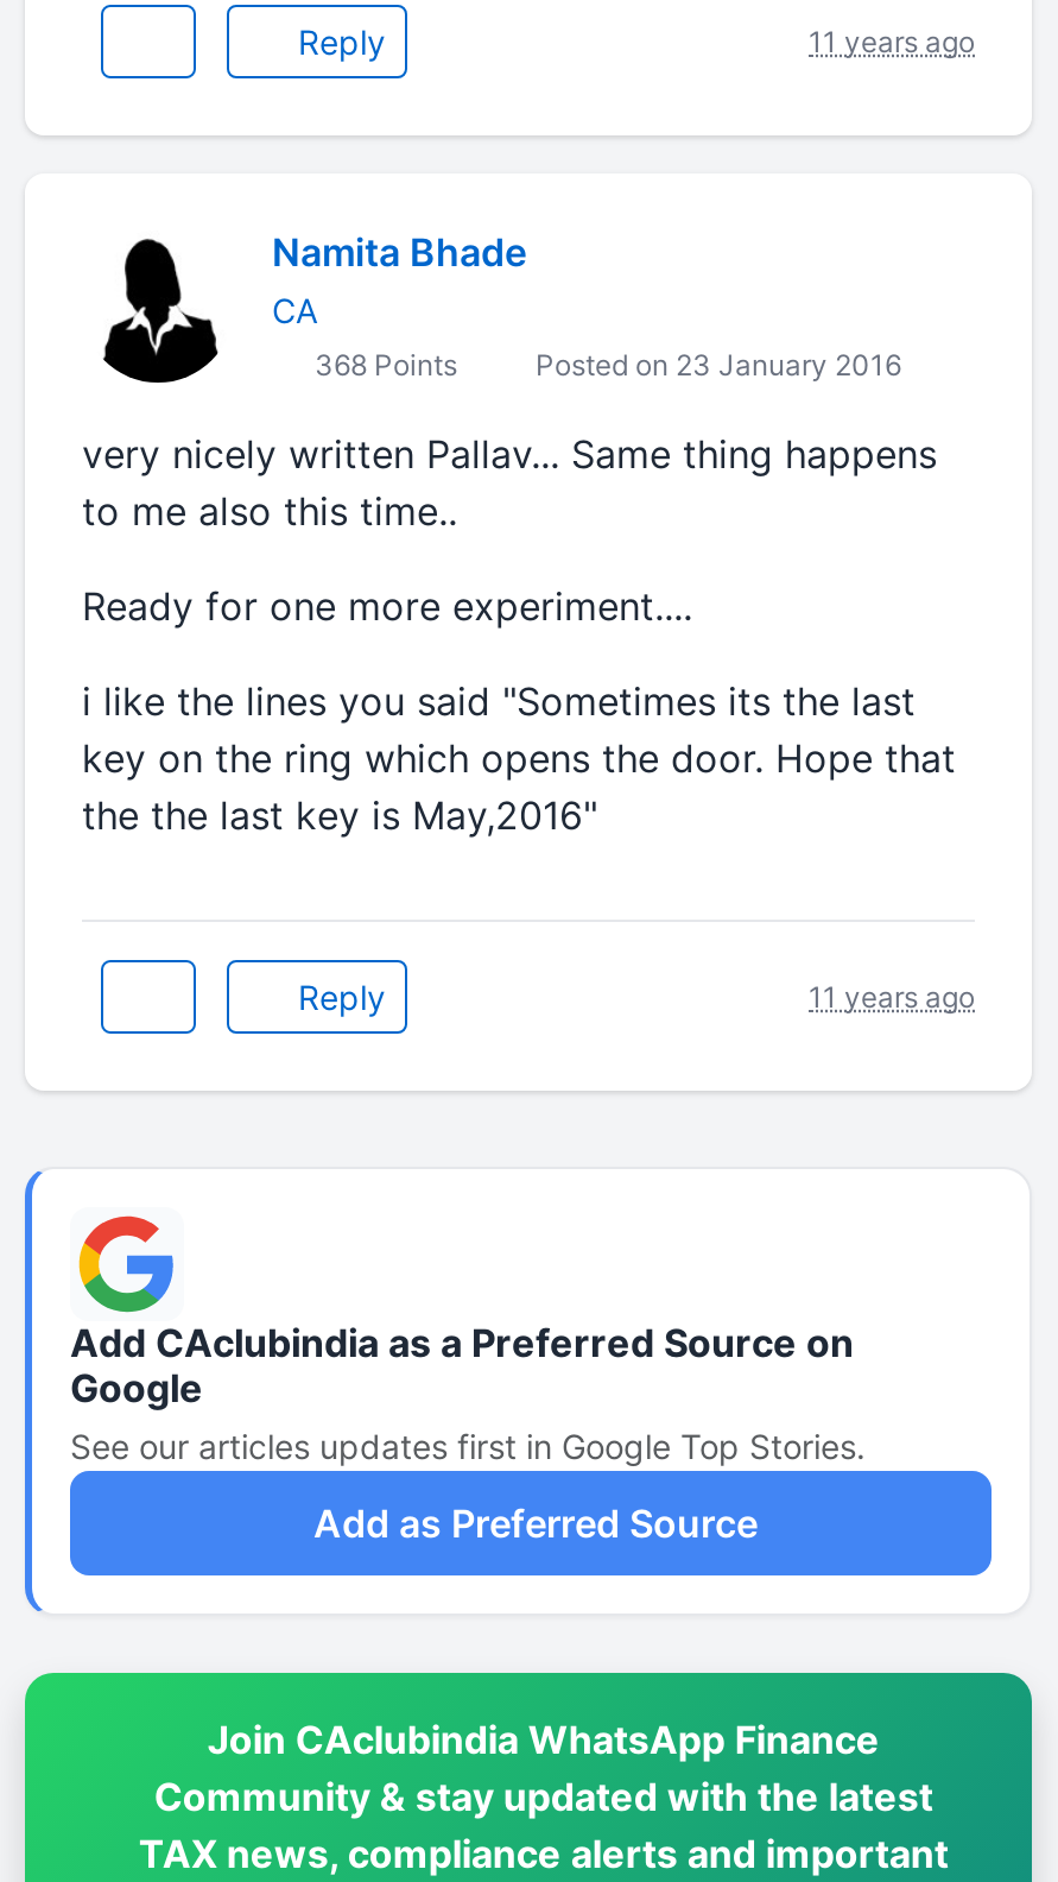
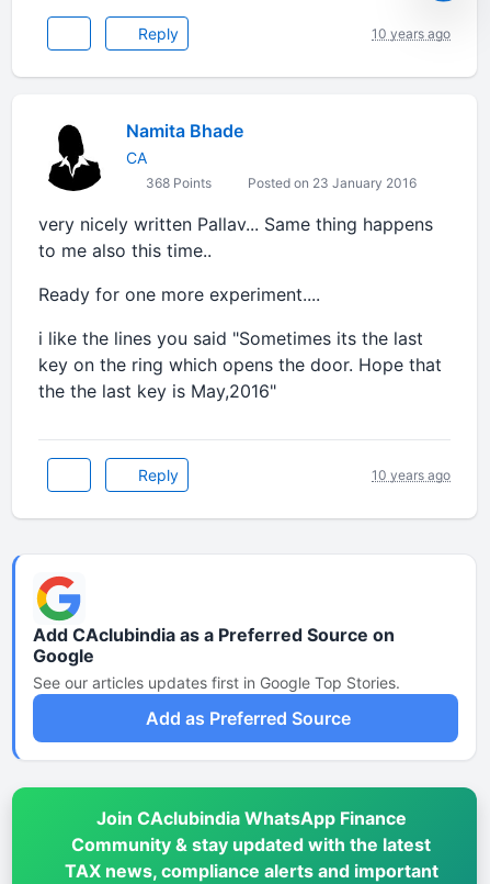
[809,23,975,58] 11 years ago -> [372,25,451,41] 10 years ago
[809,978,975,1013] 11 years ago -> [372,466,451,483] 10 years ago

